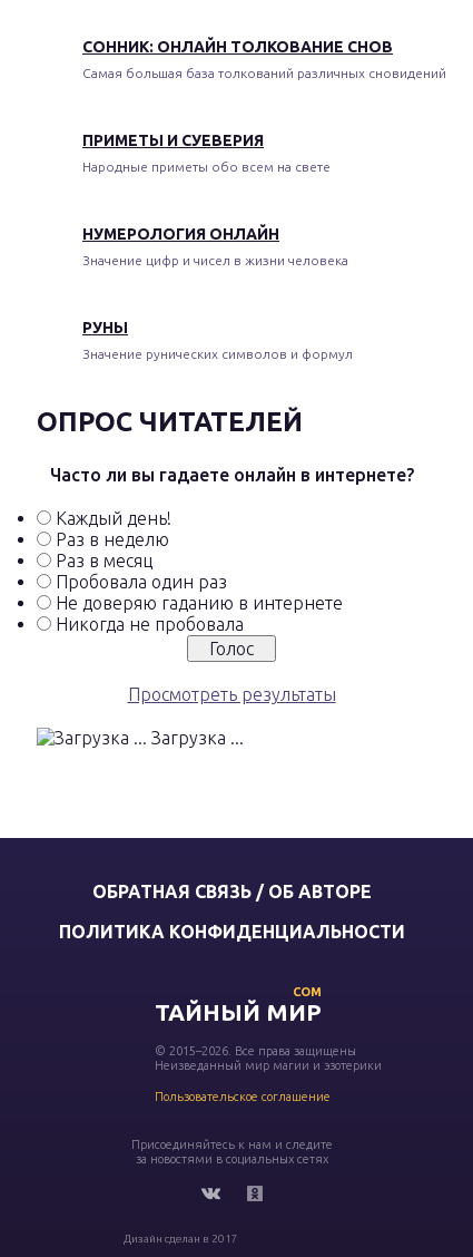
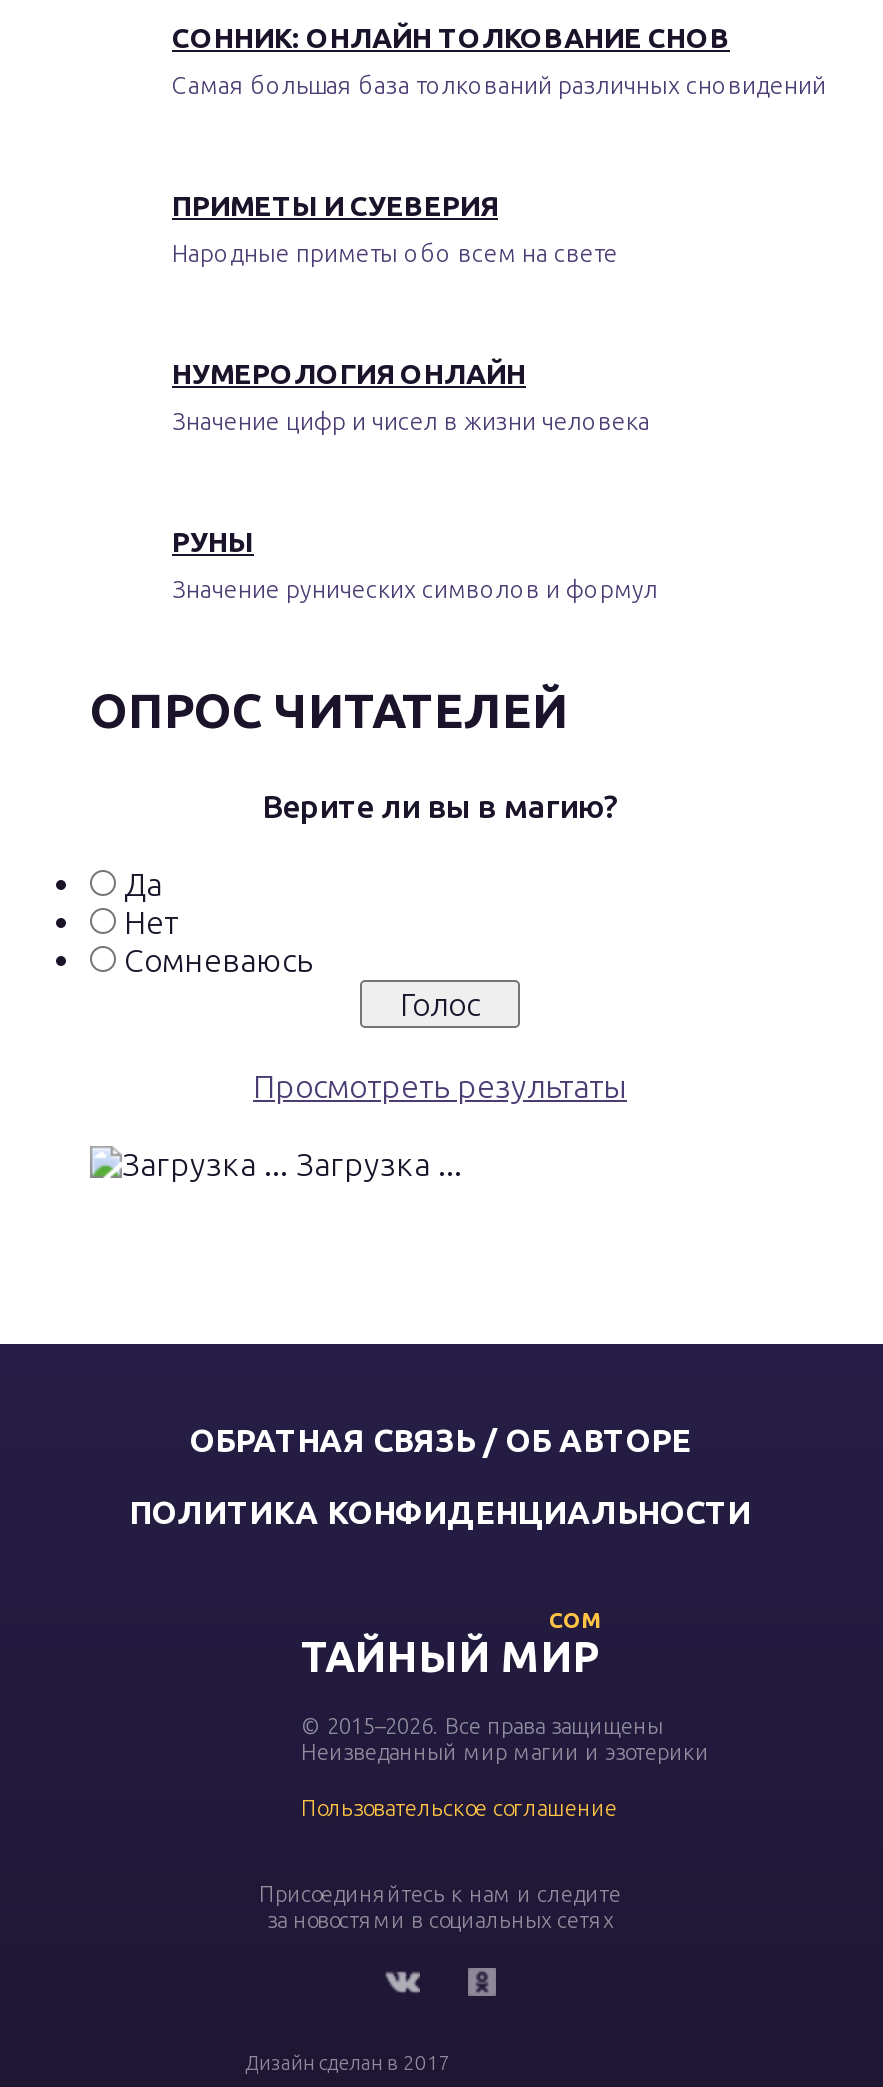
[50,465,413,485] Часто ли вы гадаете онлайн в интернете? -> [262,788,618,824] Верите ли вы в магию?
[56,508,343,634] Каждый день! | Раз в неделю | Раз в месяц | Пробовала один раз | Не доверяю гаданию в интернете | Никогда не пробовала -> [124,866,312,978] Да | Нет | Сомневаюсь

